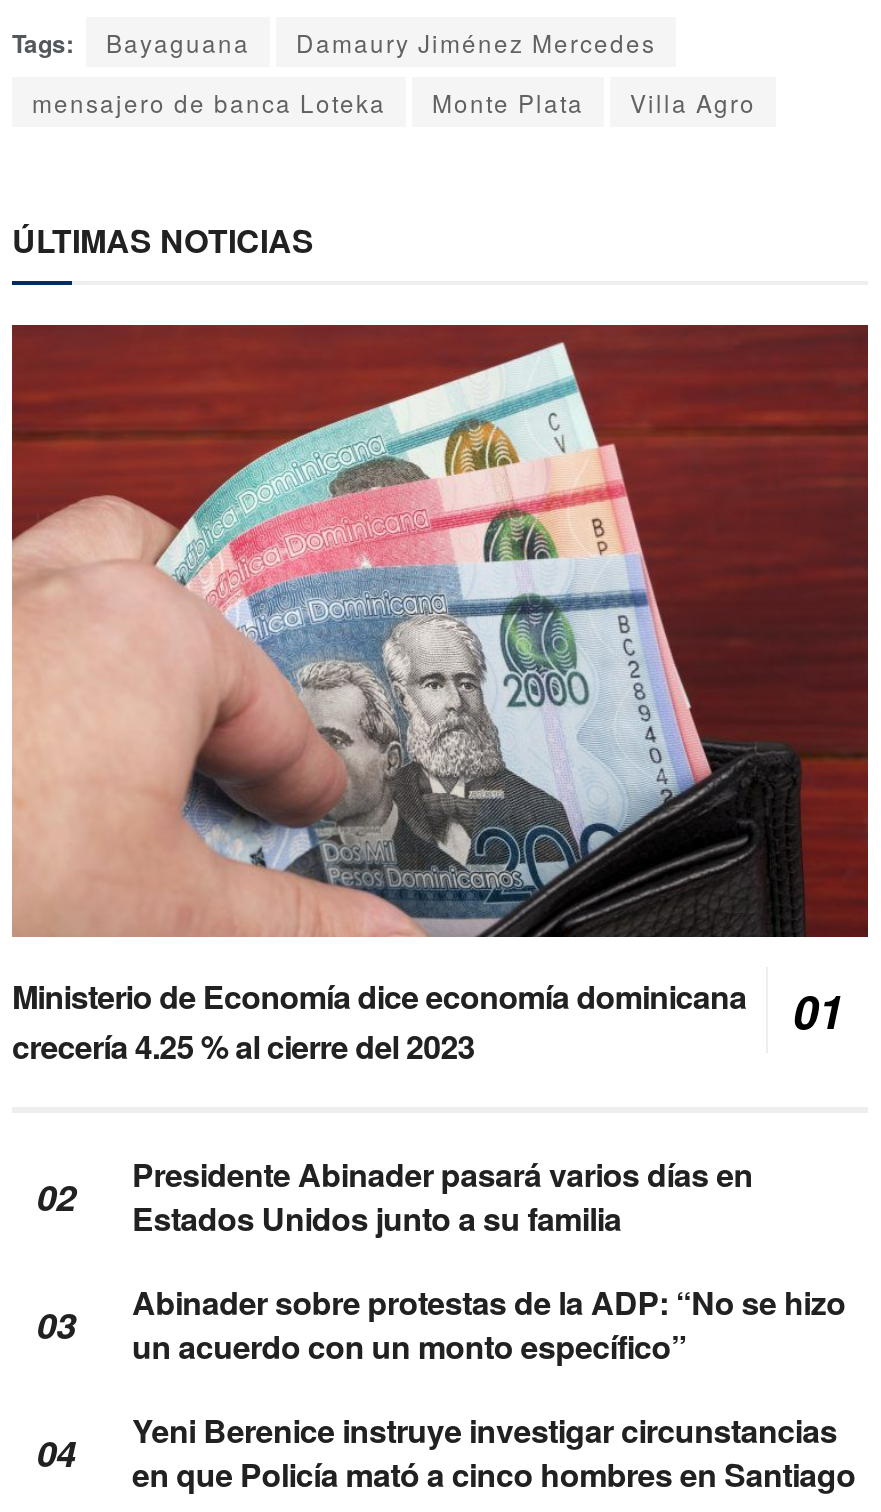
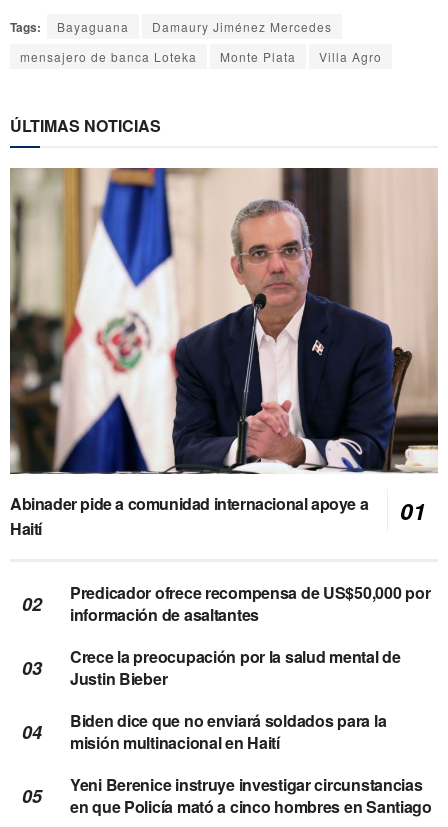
[12,323,870,1368] [image] | Ministerio de Economía dice economía dominicana | crecería 4.25 % al cierre del 2023 | Presidente Abinader pasará varios días en | Estados Unidos junto a su familia | Abinader sobre protestas de la ADP: “No se hizo | un acuerdo con un monto específico” -> [9,167,438,754] [image] | Abinader pide a comunidad internacional apoye a | Haití | Predicador ofrece recompensa de US$50,000 por | información de asaltantes | Crece la preocupación por la salud mental de | Justin Bieber | Biden dice que no enviará soldados para la | misión multinacional en Haití

